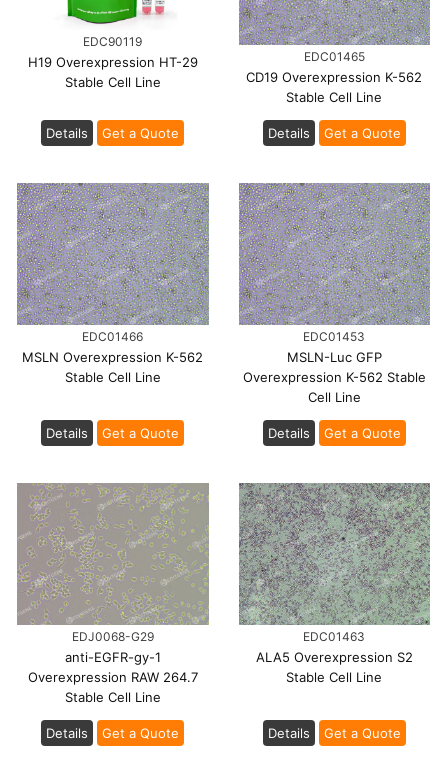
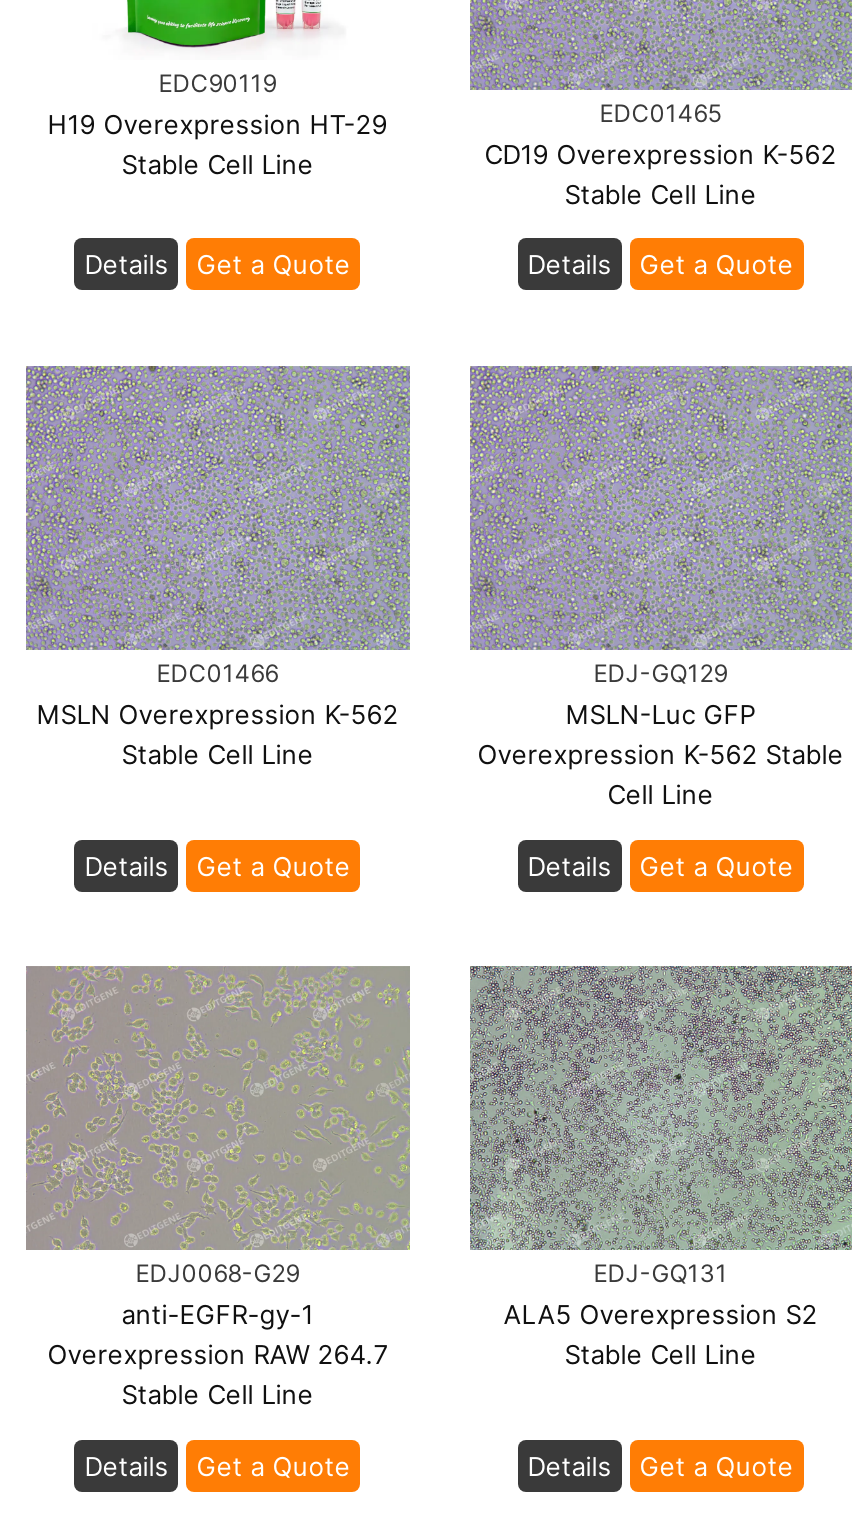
[303,329,365,344] EDC01453 -> [594,657,728,687] EDJ-GQ129
[303,629,365,644] EDC01463 -> [594,1258,728,1288] EDJ-GQ131

